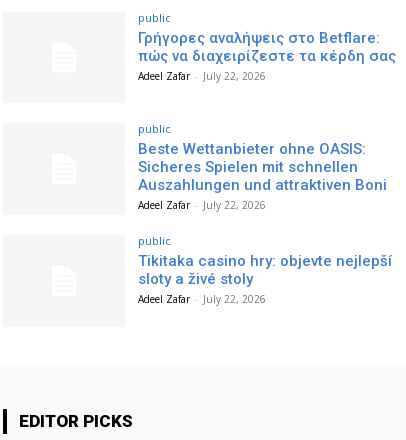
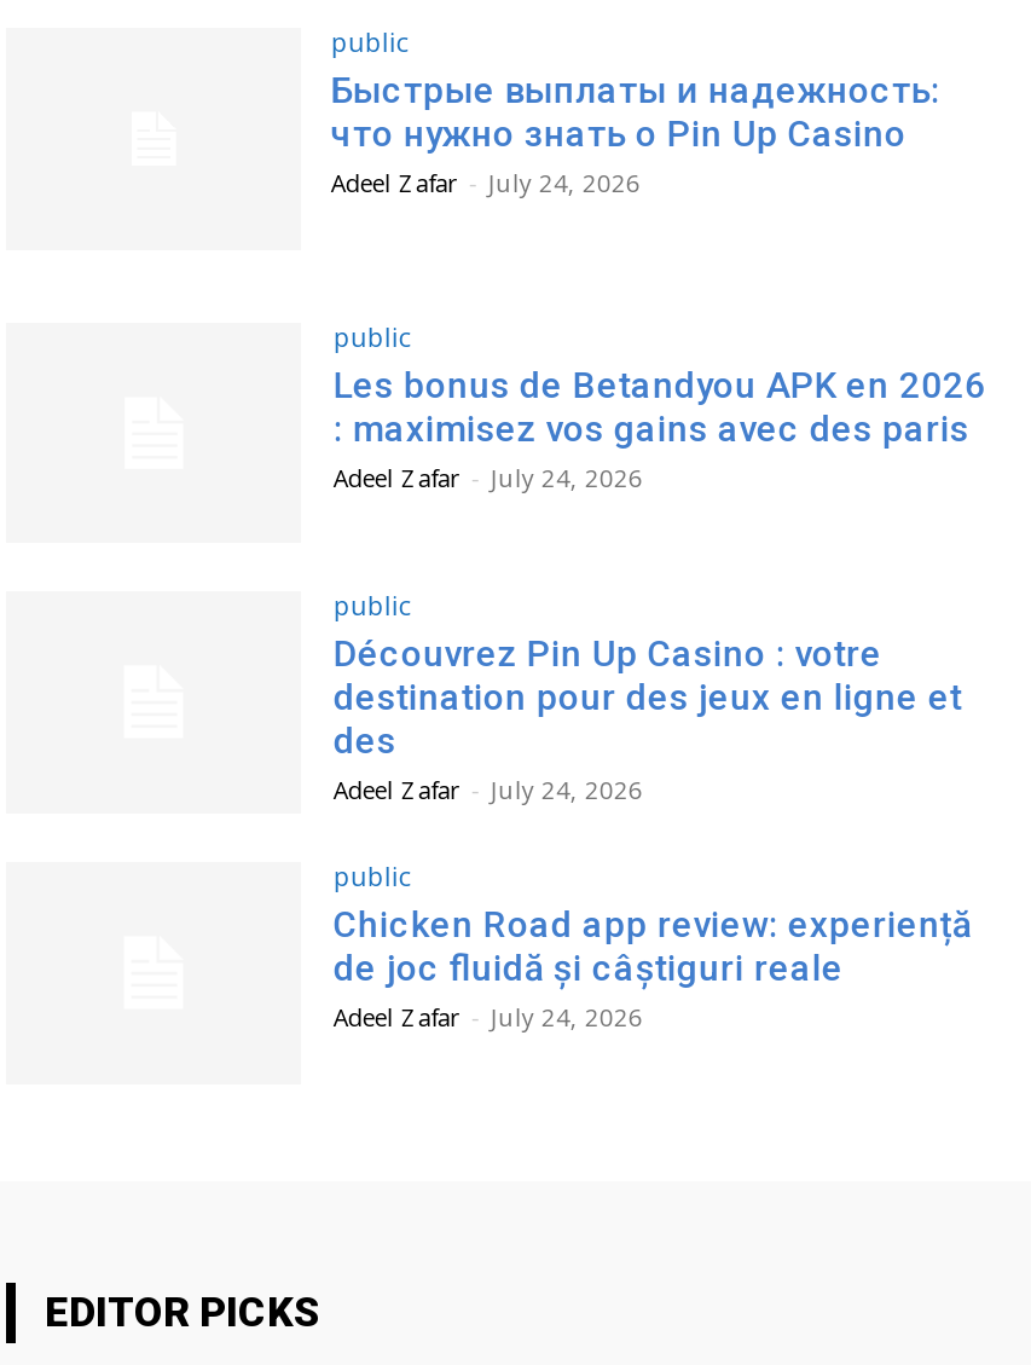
[138,29,396,83] Γρήγορες αναλήψεις στο Betflare: | πώς να διαχειρίζεστε τα κέρδη σας | Adeel Zafar - July 22, 2026 -> [331,68,940,199] Быстрые выплаты и надежность: | что нужно знать о Pin Up Casino | Adeel Zafar - July 24, 2026
[138,140,387,212] Beste Wettanbieter ohne OASIS: | Sicheres Spielen mit schnellen | Auszahlungen und attraktiven Boni | Adeel Zafar - July 22, 2026 -> [333,362,986,493] Les bonus de Betandyou APK en 2026 | : maximisez vos gains avec des paris | Adeel Zafar - July 24, 2026
[138,252,392,306] Tikitaka casino hry: objevte nejlepší | sloty a živé stoly | Adeel Zafar - July 22, 2026 -> [333,633,972,1033] Découvrez Pin Up Casino : votre | destination pour des jeux en ligne et | des | Adeel Zafar - July 24, 2026 | public | Chicken Road app review: experiență | de joc fluidă și câștiguri reale | Adeel Zafar - July 24, 2026

